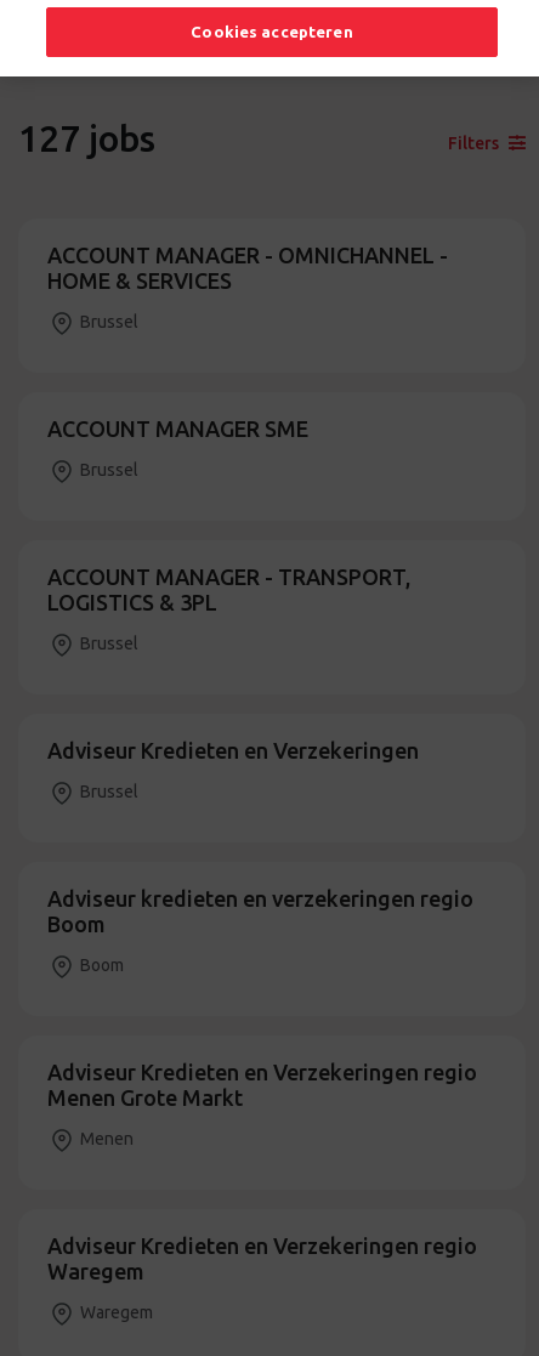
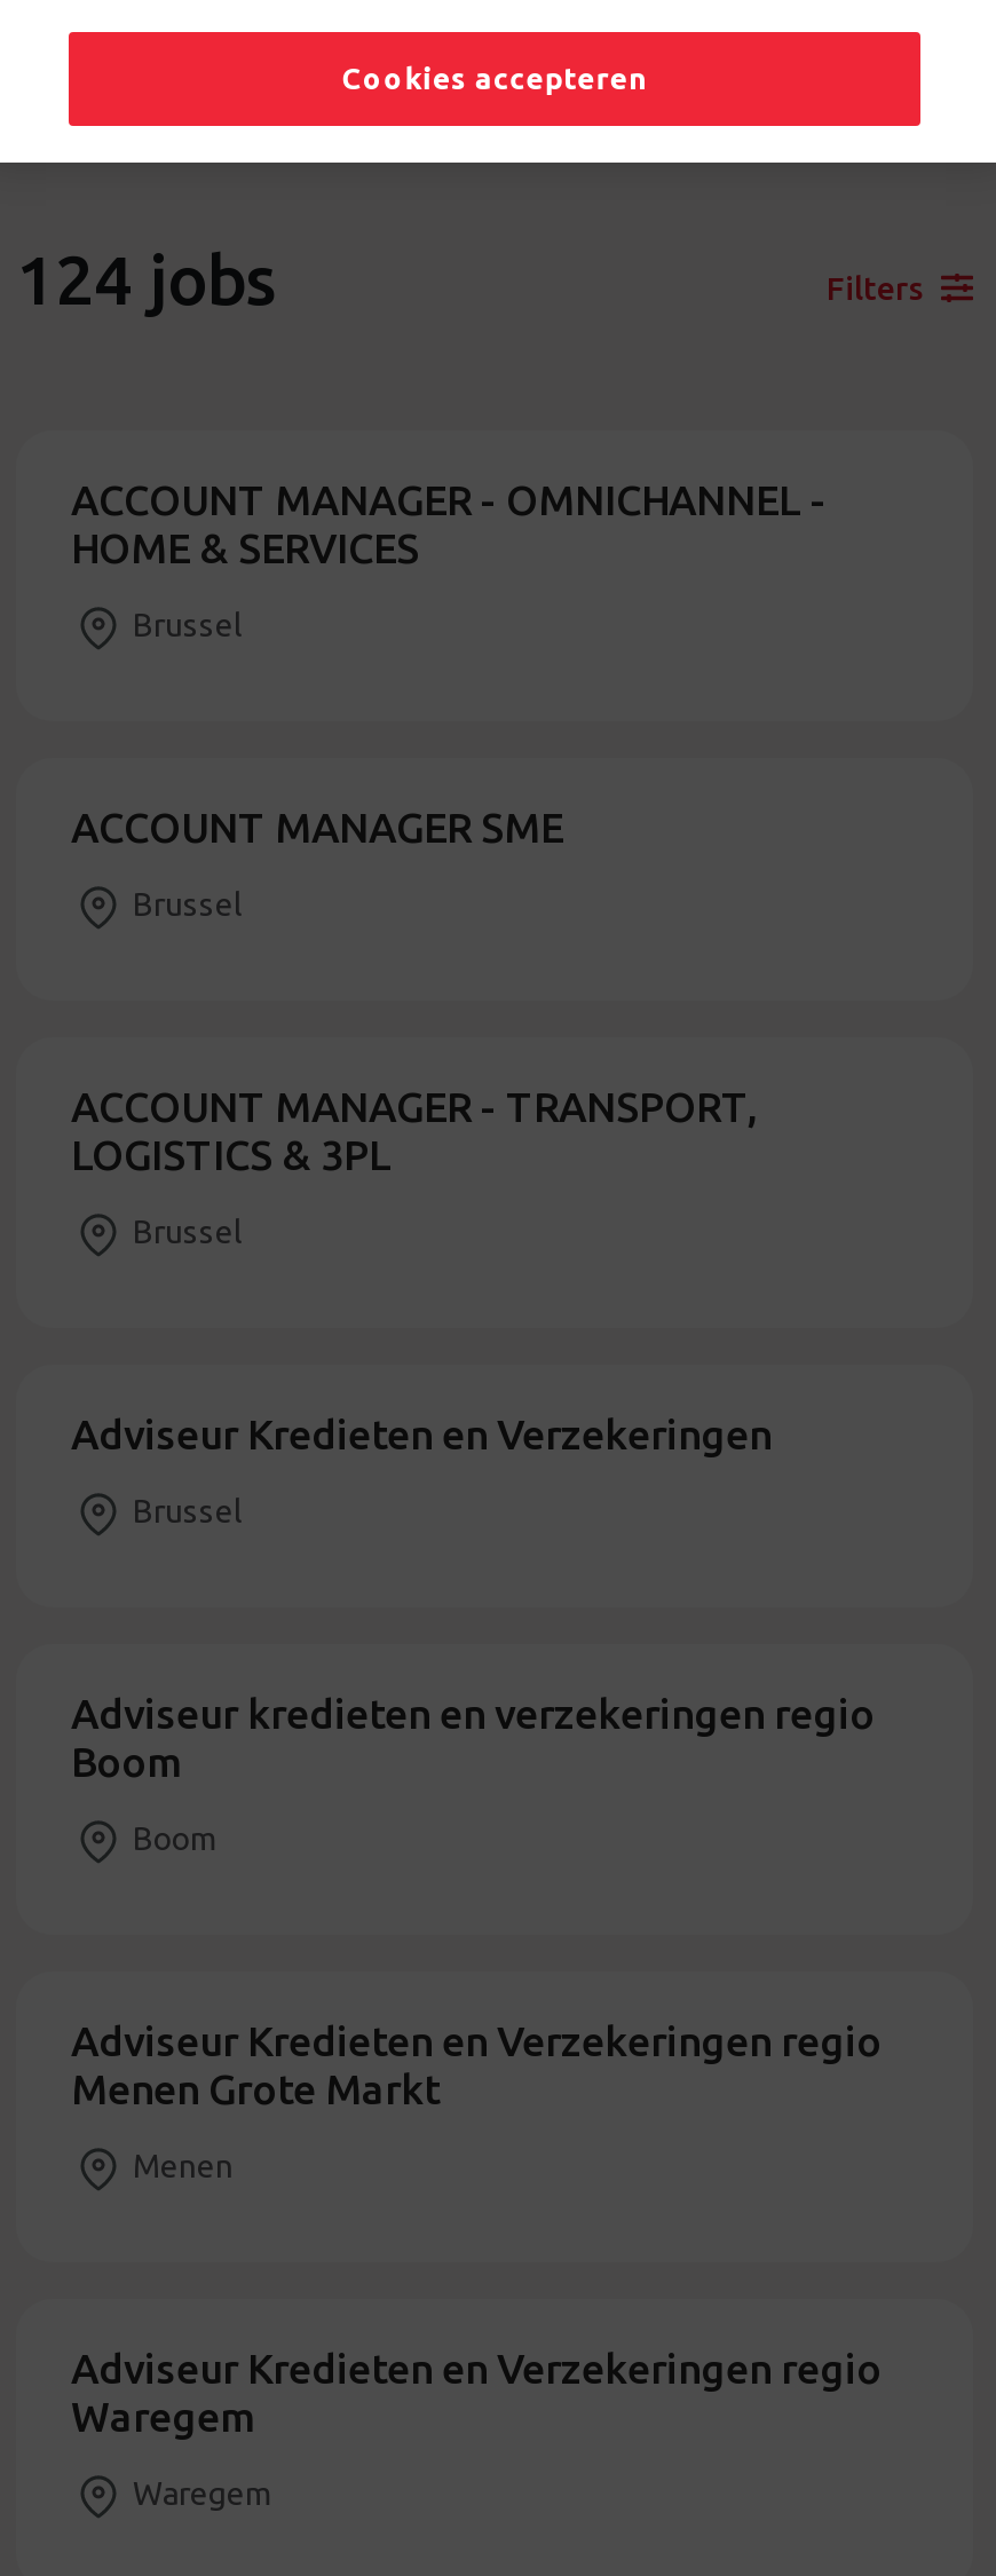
[18,118,155,159] 127 jobs -> [16,240,275,318] 124 jobs

